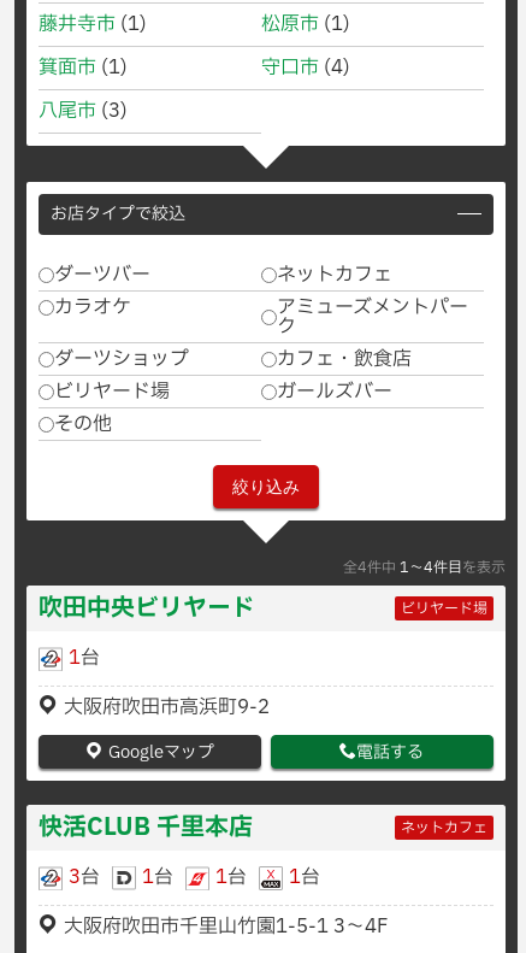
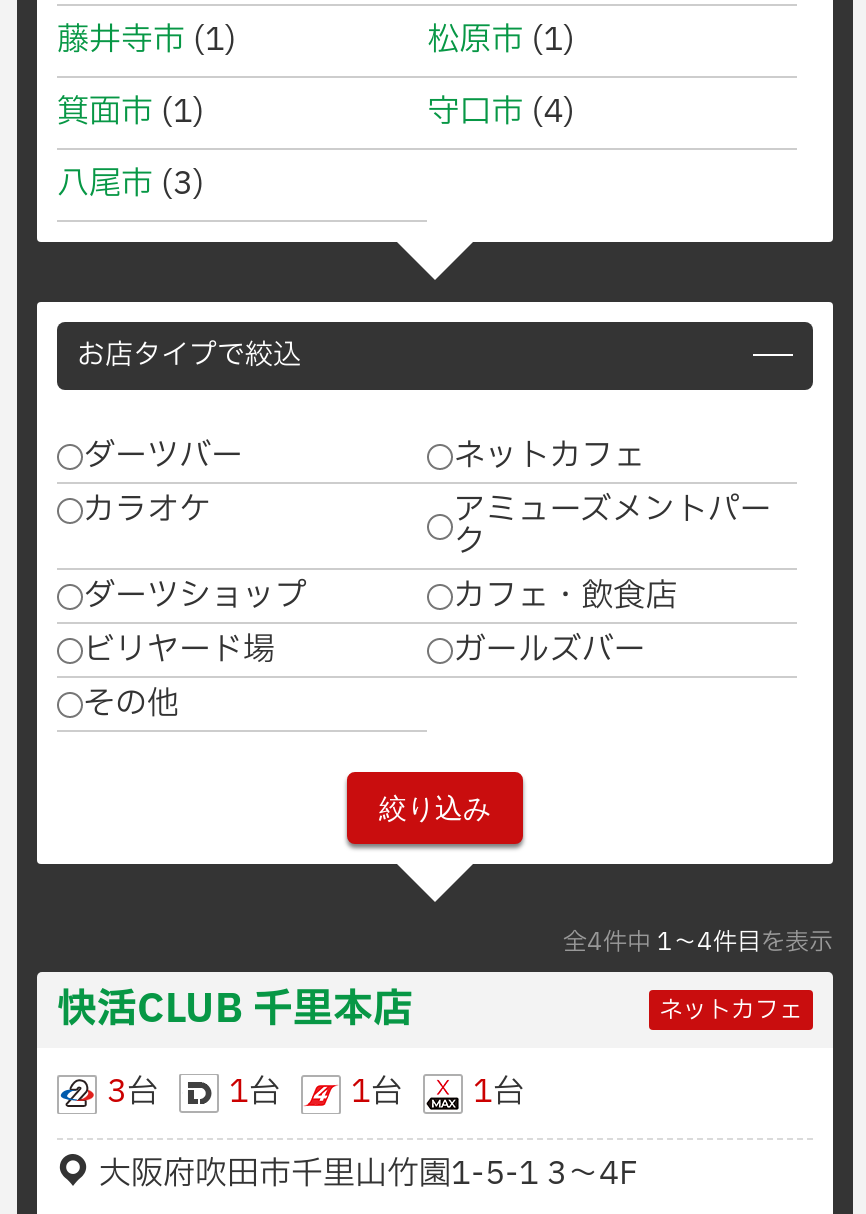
[39,591,487,766] 吹田中央ビリヤード | ビリヤード場 | 1台 | 大阪府吹田市高浜町9-2 | Googleマップ | 電話する -> none

